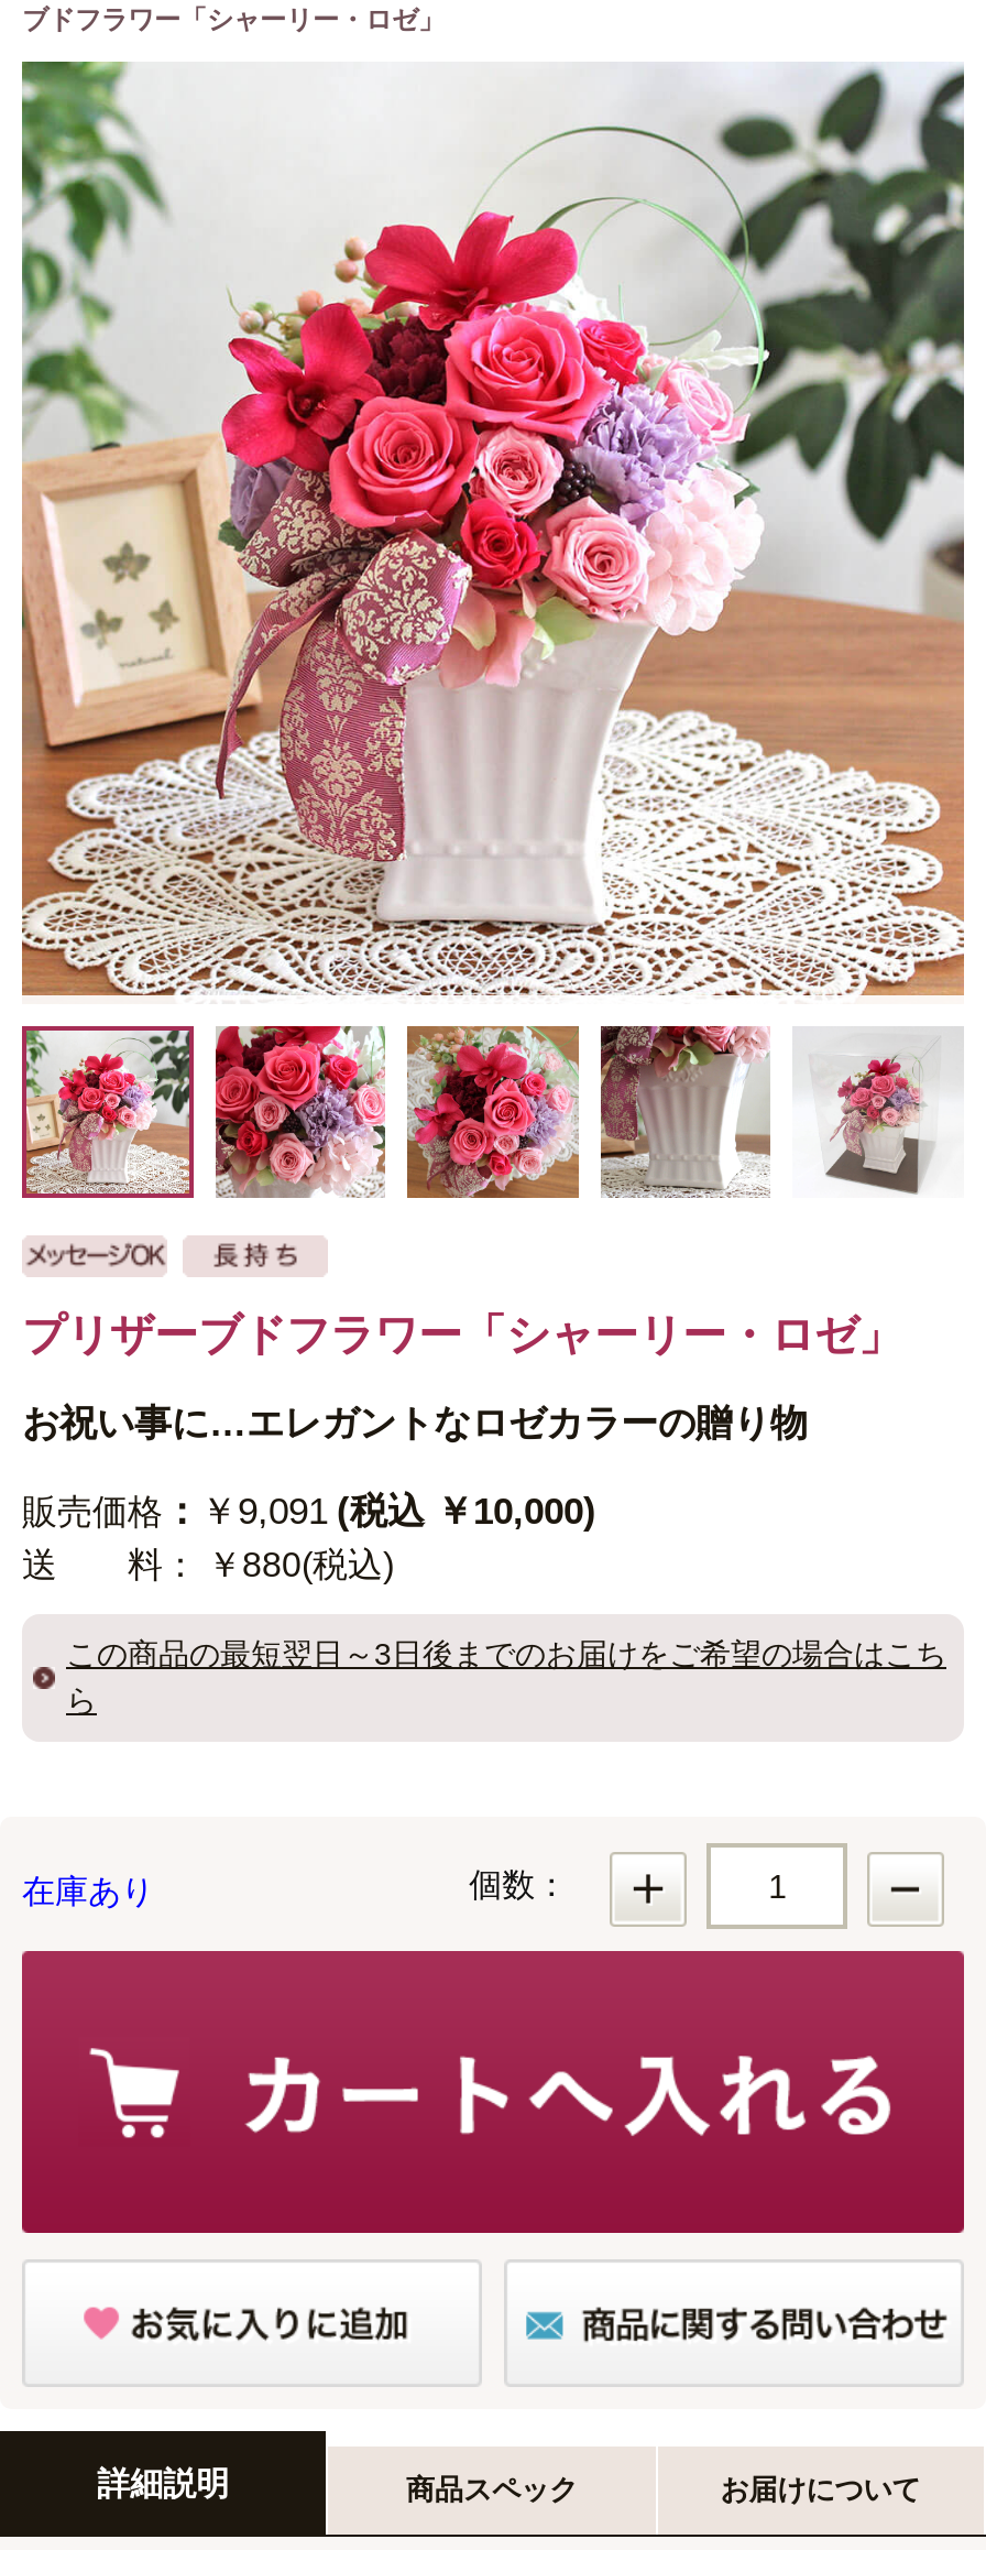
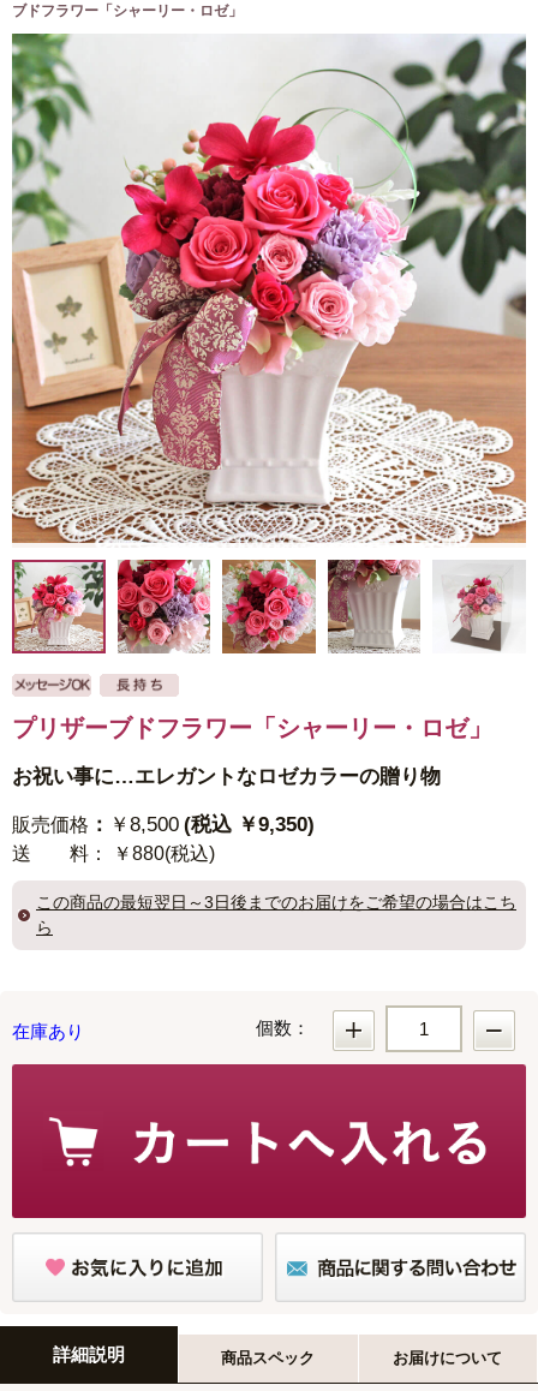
[22,1491,596,1533] 販売価格：￥9,091 (税込 ￥10,000) -> [12,813,315,836] 販売価格：￥8,500 (税込 ￥9,350)

